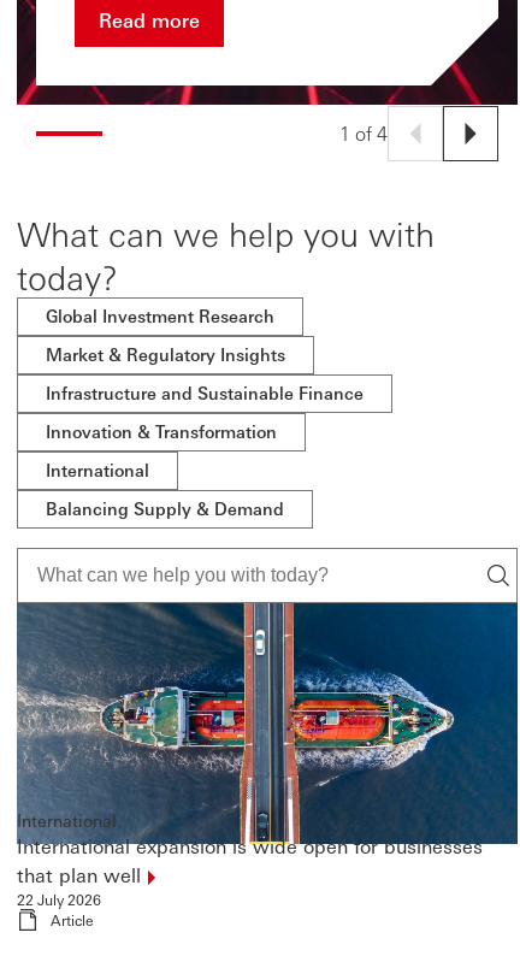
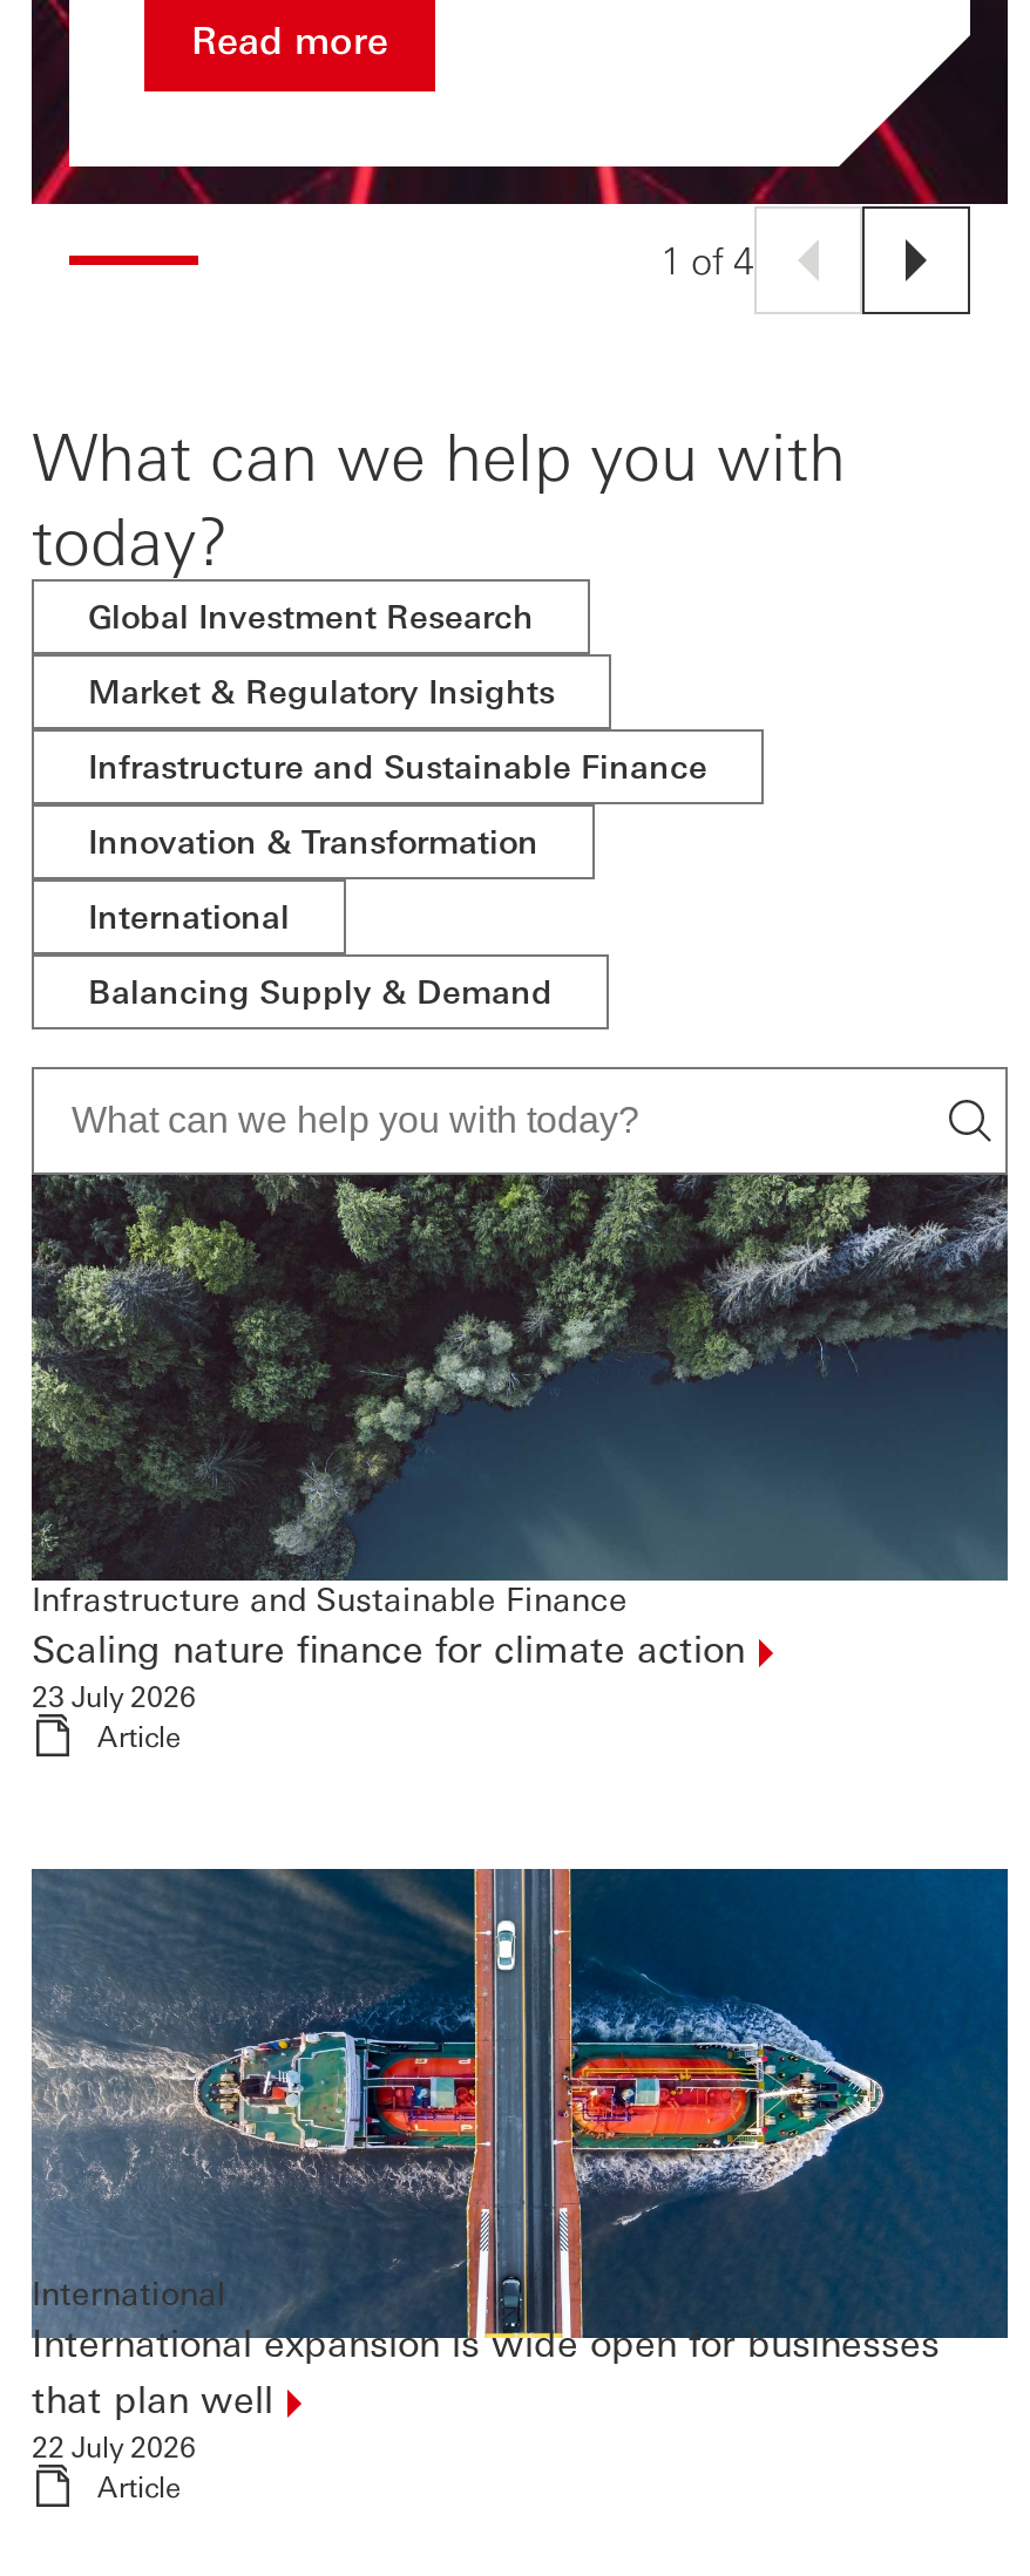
none -> [32,1173,1010,1754] [image] | Infrastructure and Sustainable Finance | Scaling nature finance for climate action | 23 July 2026 | Article

